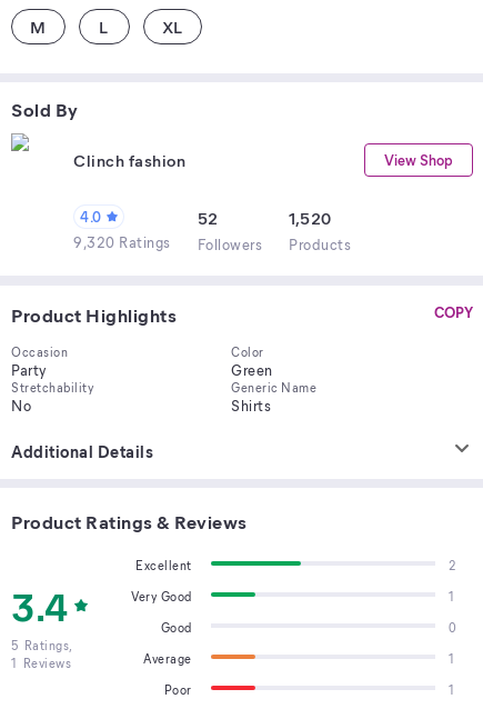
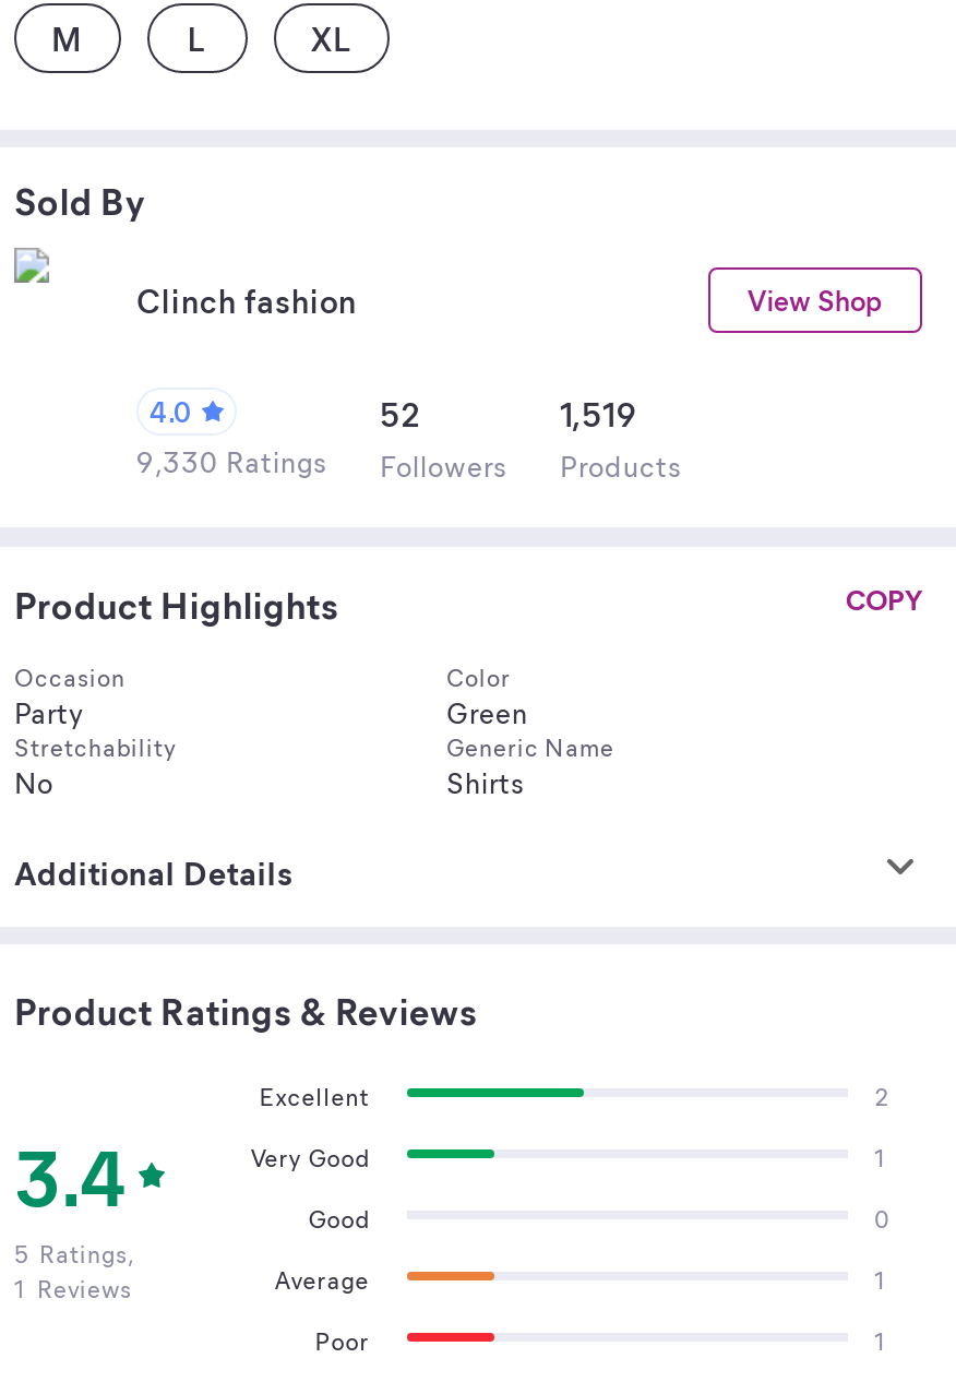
[289,207,331,229] 1,520 -> [560,392,637,436] 1,519
[73,232,351,253] 9,320 Ratings Followers Products -> [136,442,682,484] 9,330 Ratings Followers Products

